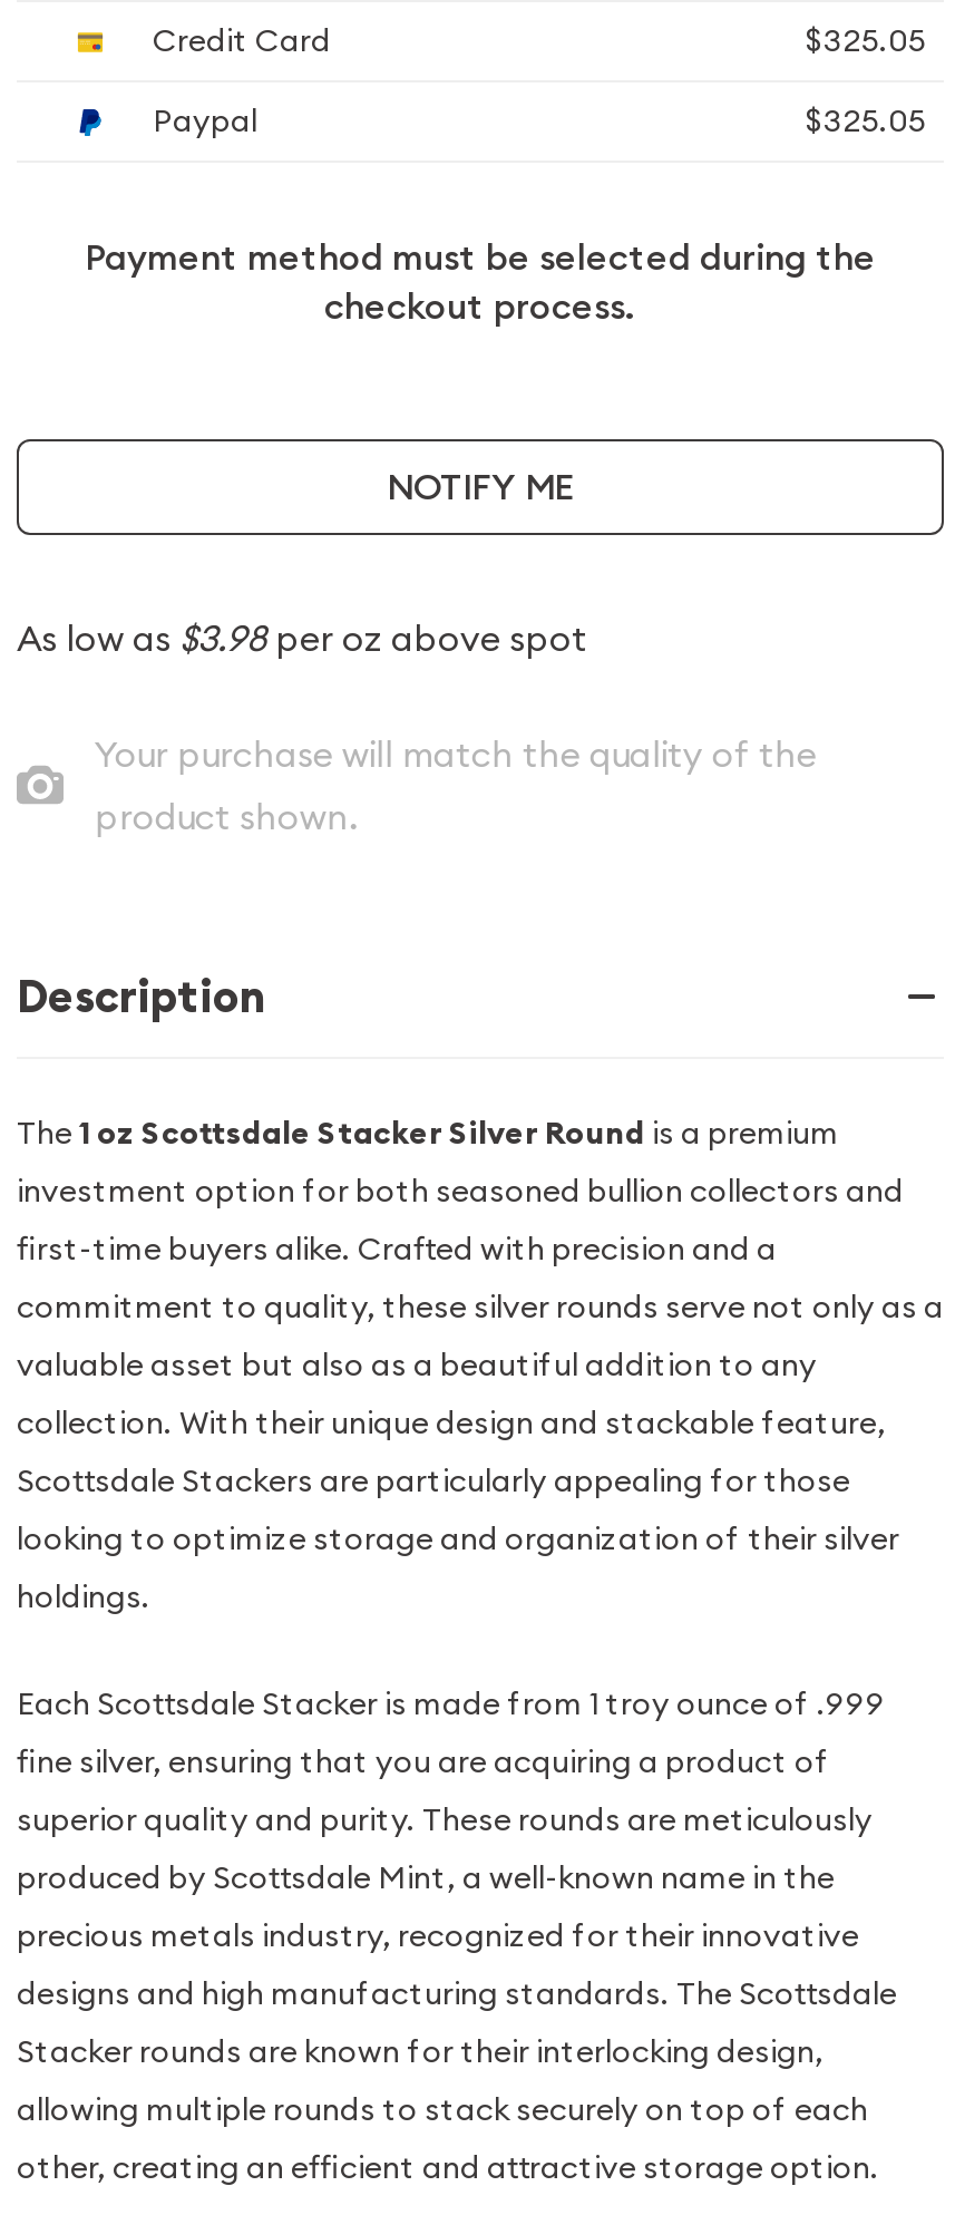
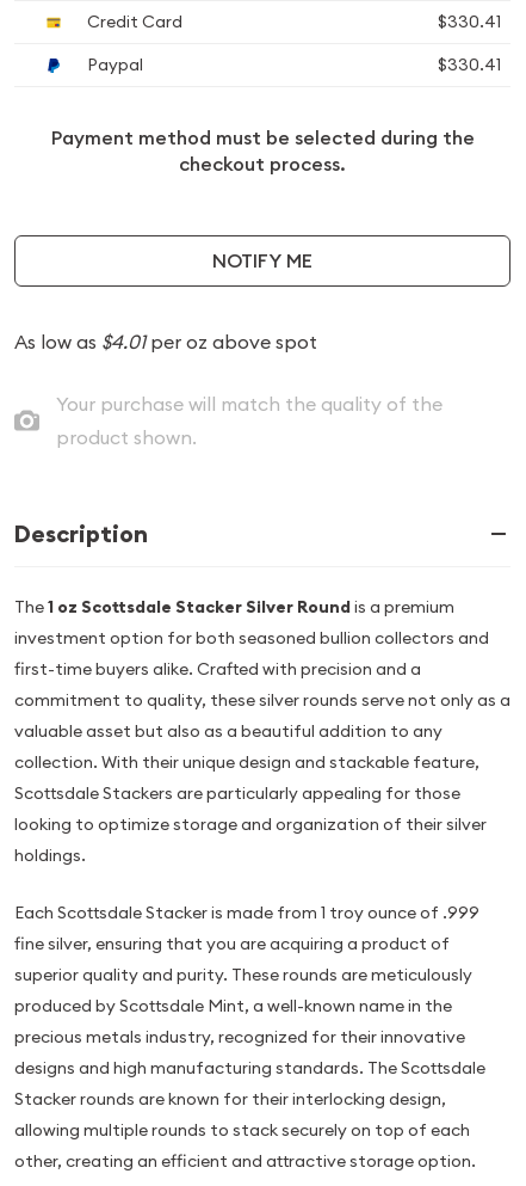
[806,20,926,60] $325.05 -> [438,11,501,32] $330.41
[806,100,926,140] $325.05 -> [438,54,501,75] $330.41
[17,615,587,660] As low as $3.98 per oz above spot -> [14,330,317,354] As low as $4.01 per oz above spot

